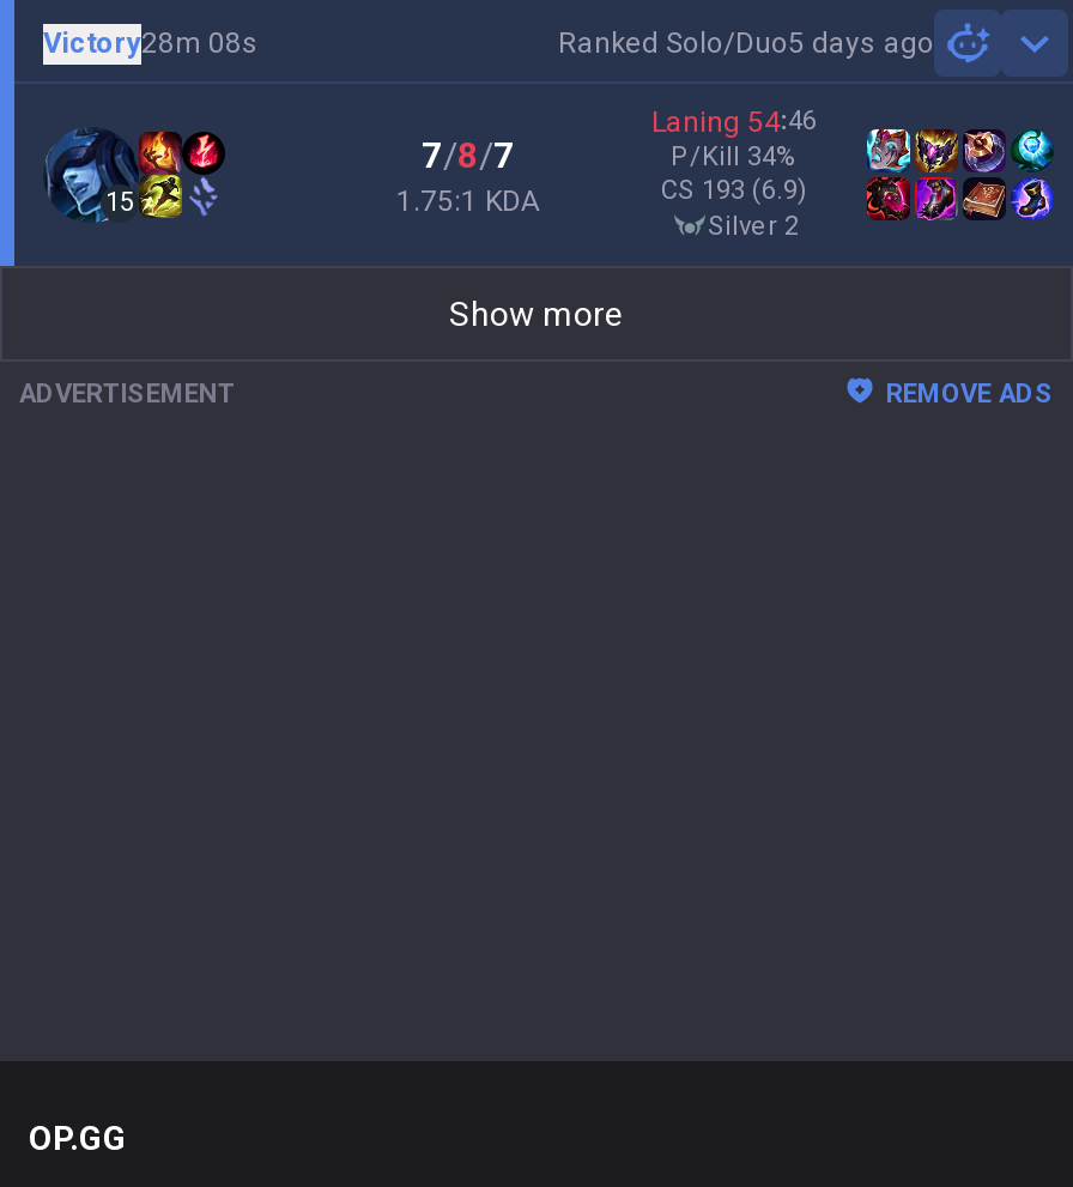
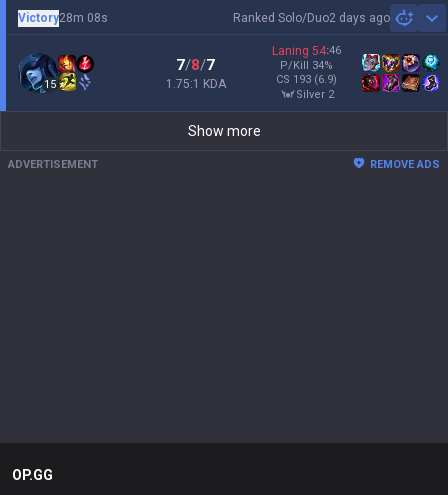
[558,25,934,60] Ranked Solo/Duo5 days ago -> [233,10,390,25] Ranked Solo/Duo2 days ago

